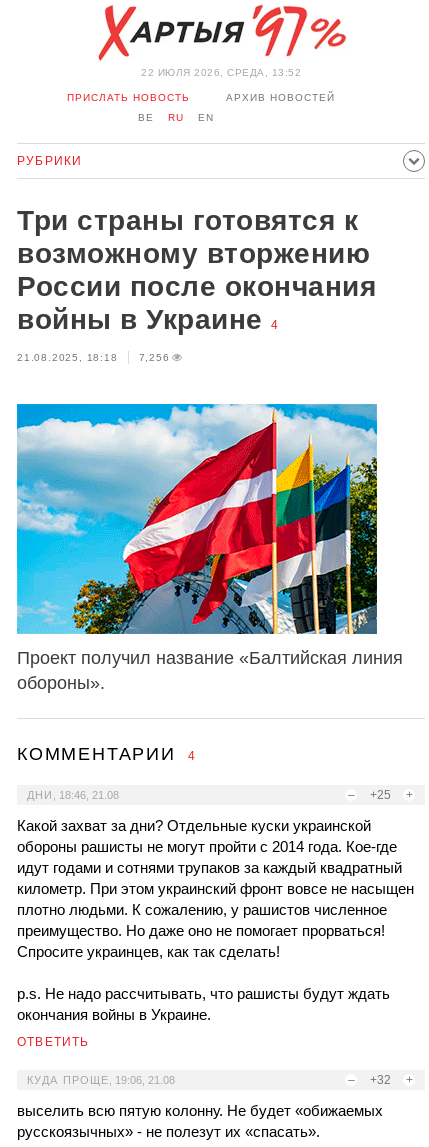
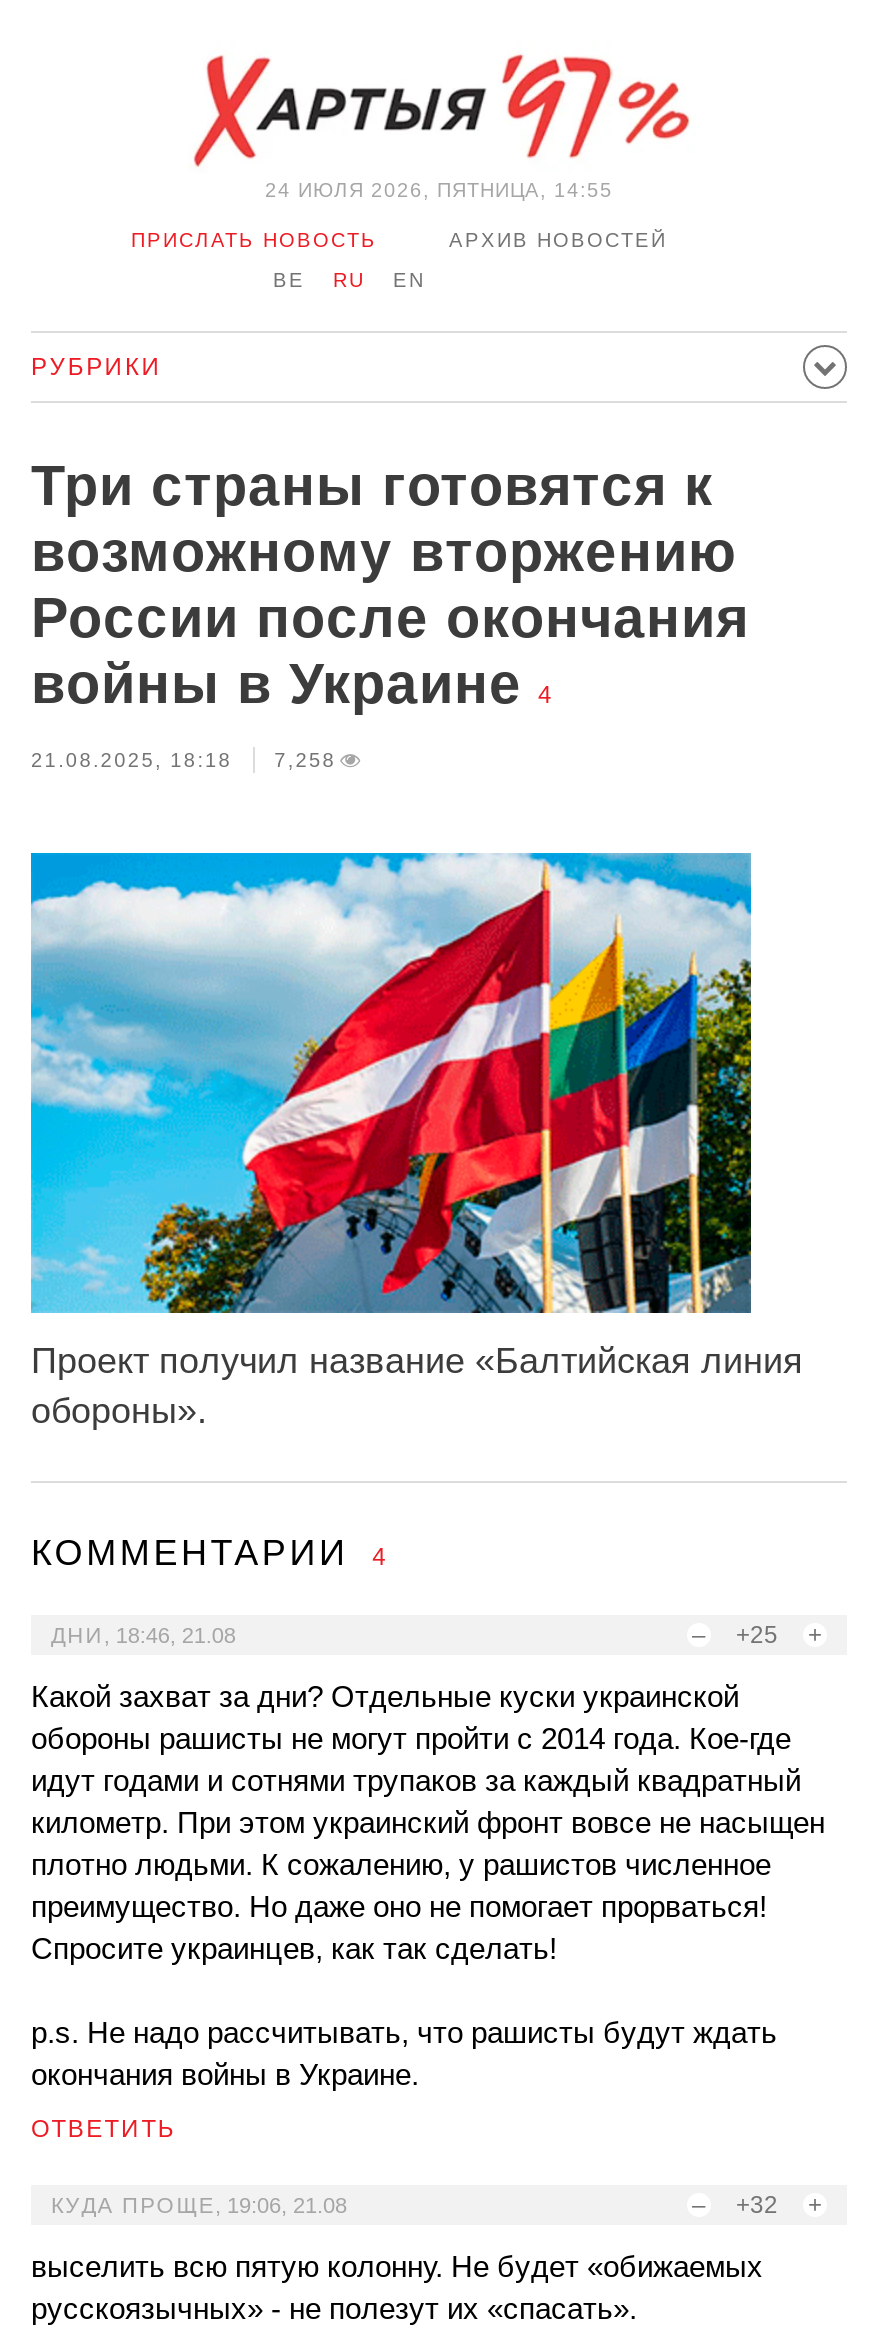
[141,67,301,78] 22 ИЮЛЯ 2026, СРЕДА, 13:52 -> [265,179,613,201] 24 ИЮЛЯ 2026, ПЯТНИЦА, 14:55
[17,352,170,363] 21.08.2025, 18:18 7,256 -> [31,749,336,771] 21.08.2025, 18:18 7,258

